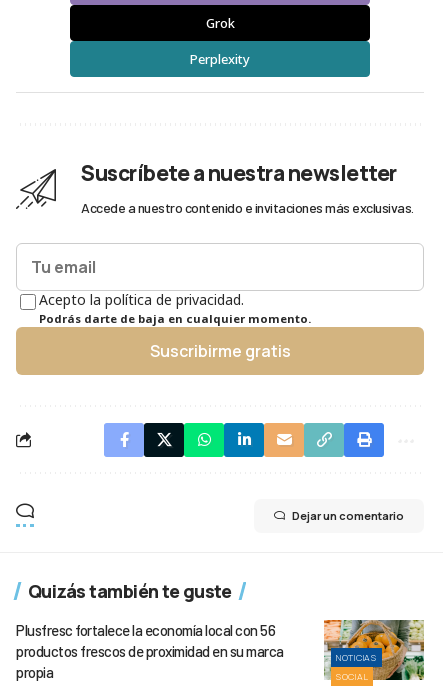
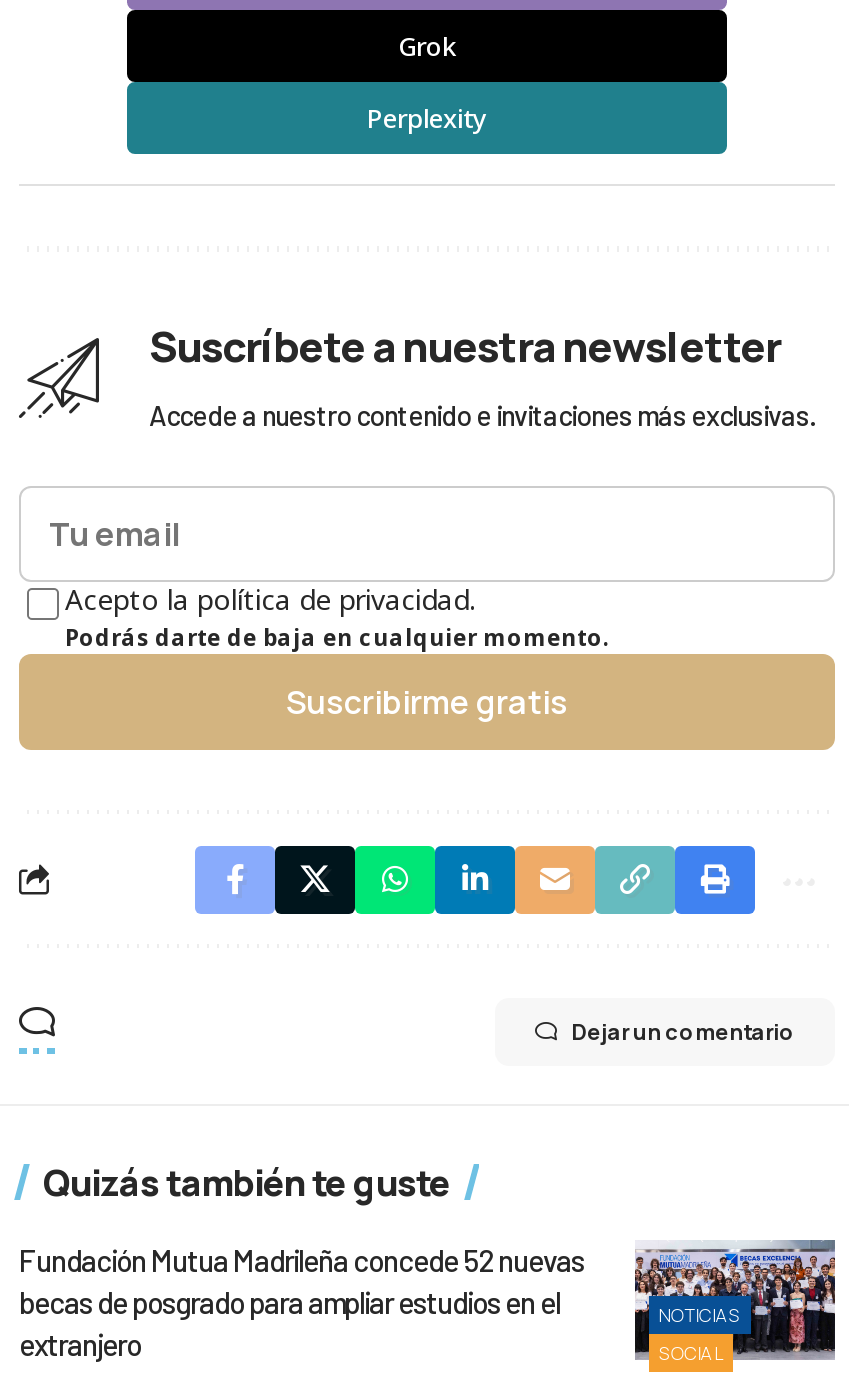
[16,619,425,681] [image] | Plusfresc fortalece la economía local con 56 | productos frescos de proximidad en su marca | propia -> [19,1240,837,1361] [image] | Fundación Mutua Madrileña concede 52 nuevas | becas de posgrado para ampliar estudios en el | extranjero

